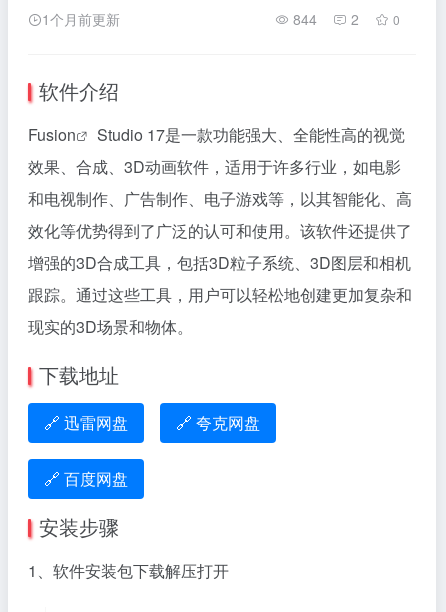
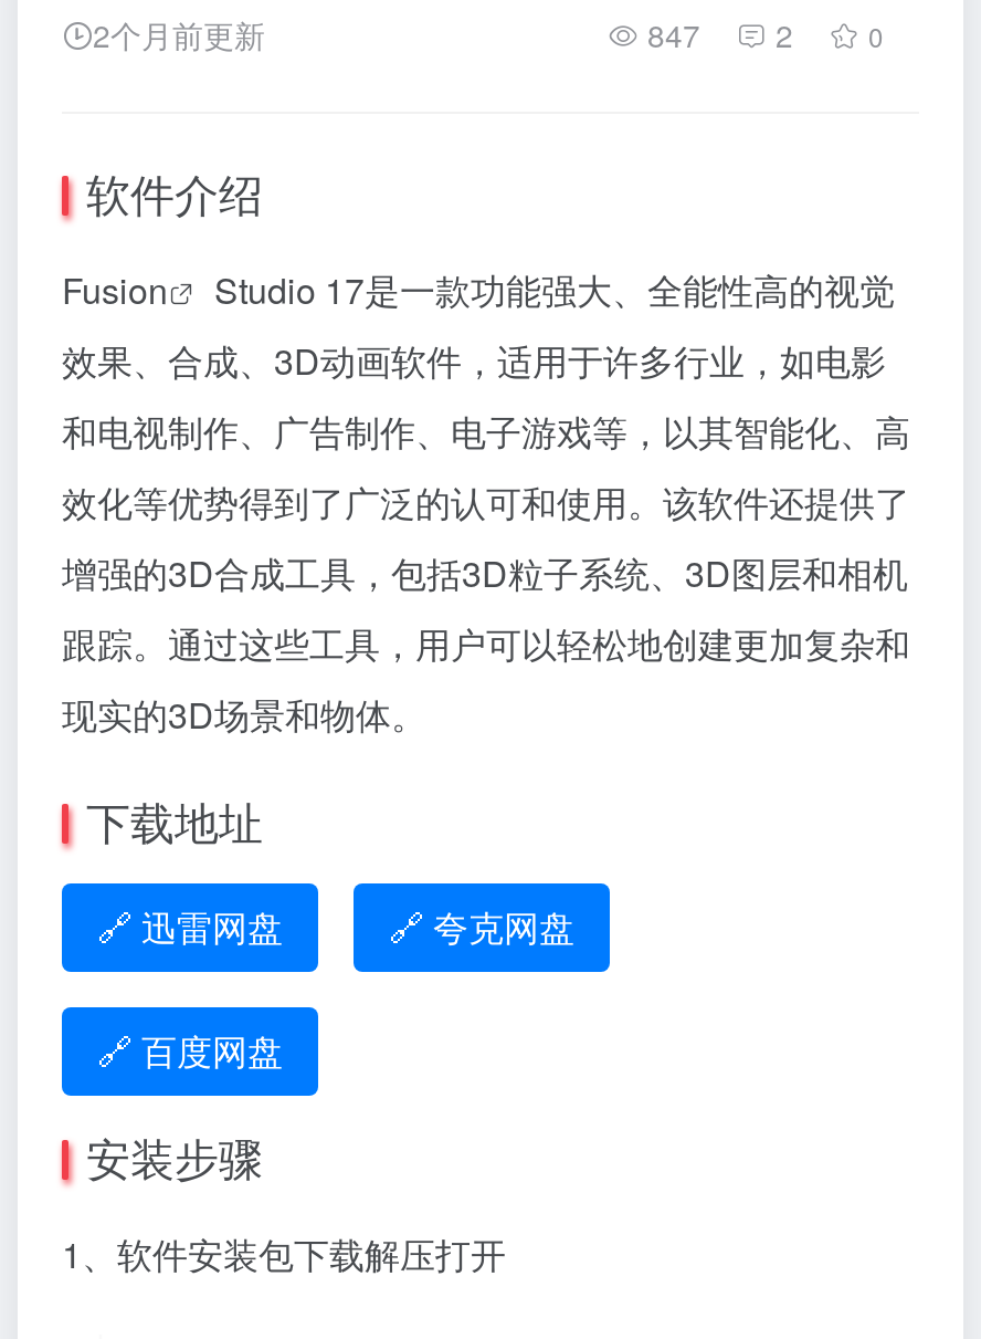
[42,9,120,29] 1个月前更新 -> [93,12,265,56] 2个月前更新
[289,9,400,29] 844 2 0 -> [639,12,884,56] 847 2 0

